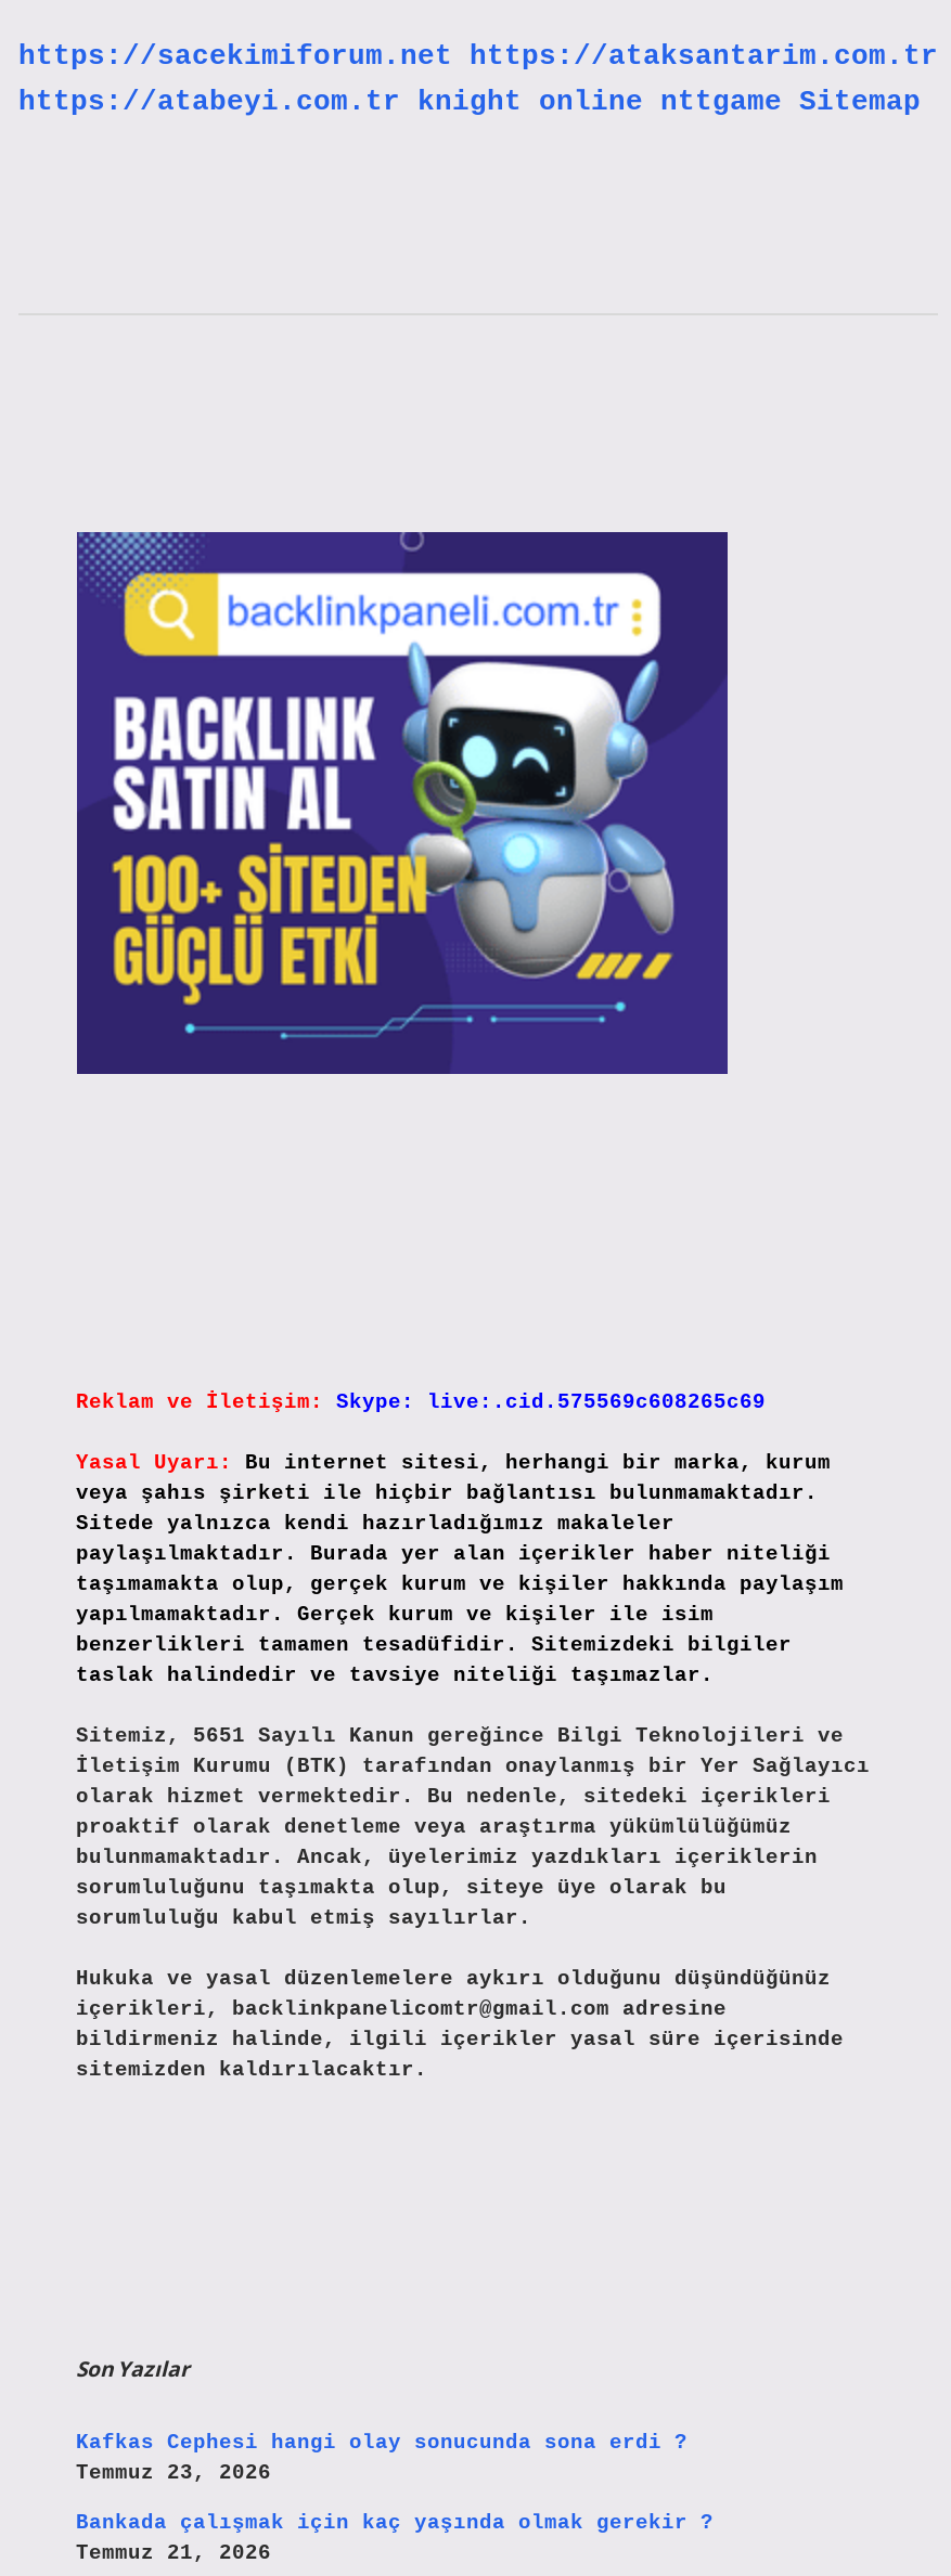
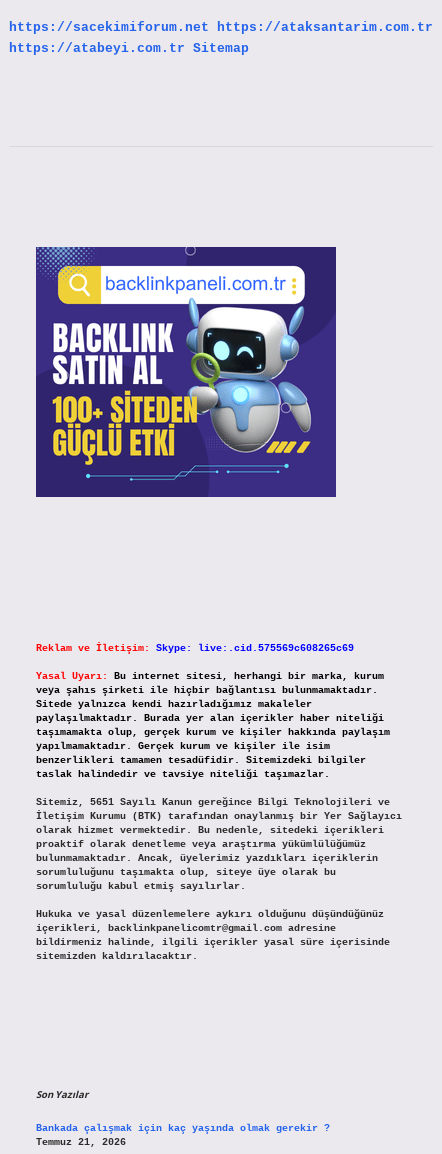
[18,86,921,119] https://atabeyi.com.tr knight online nttgame Sitemap -> [9,41,249,56] https://atabeyi.com.tr Sitemap
[76,2430,687,2484] Kafkas Cephesi hangi olay sonucunda sona erdi ? | Temmuz 23, 2026 -> none

